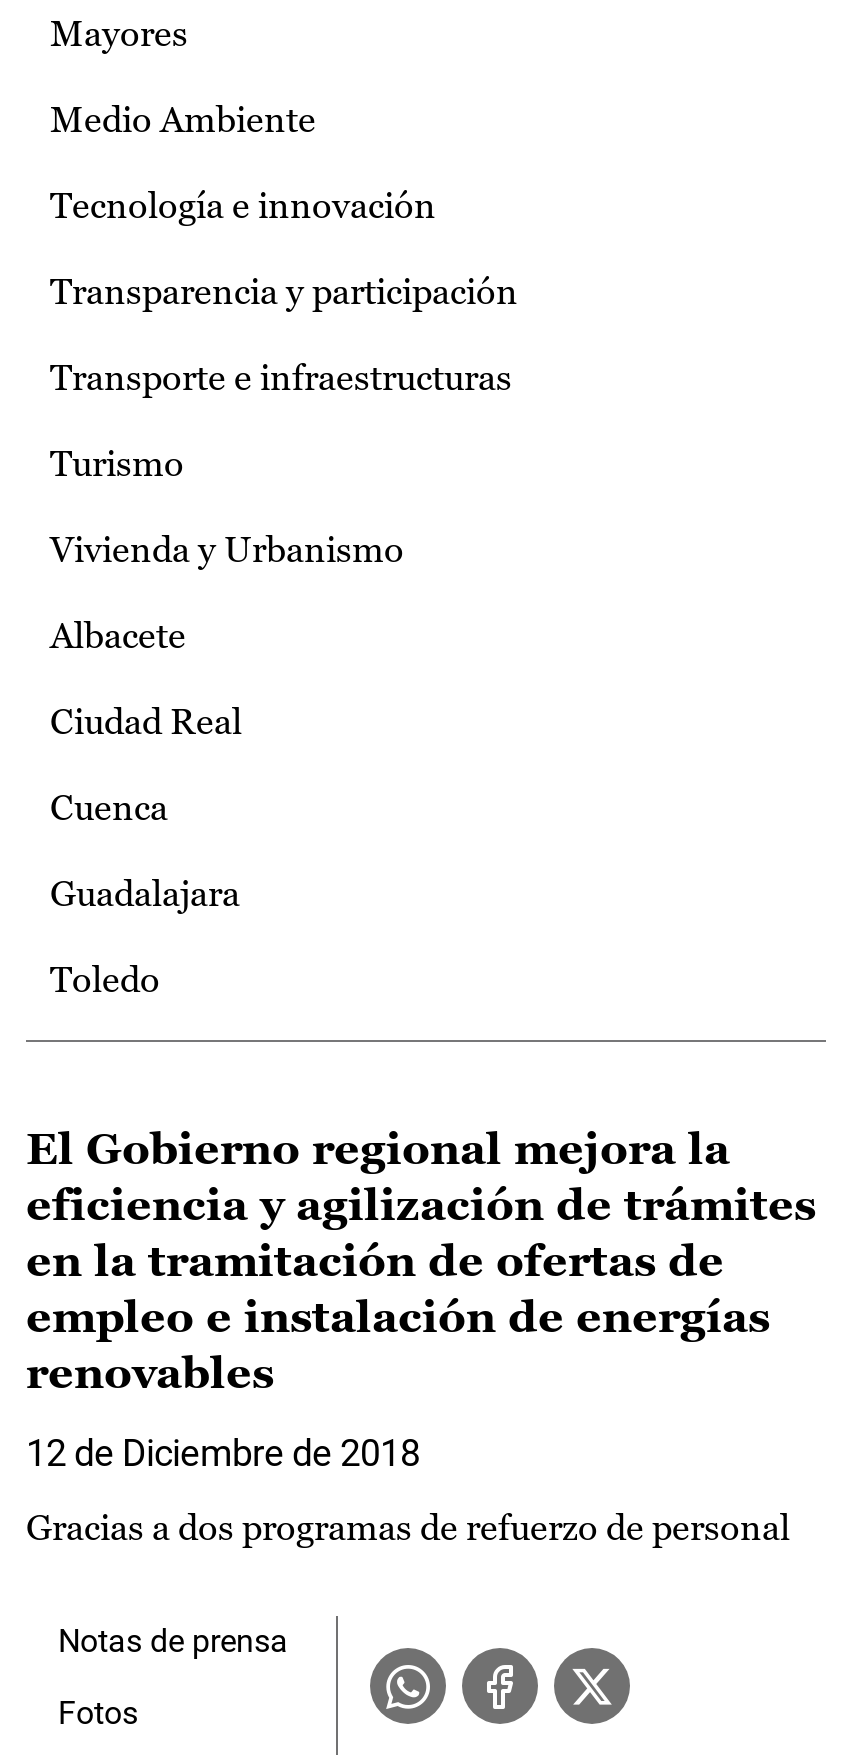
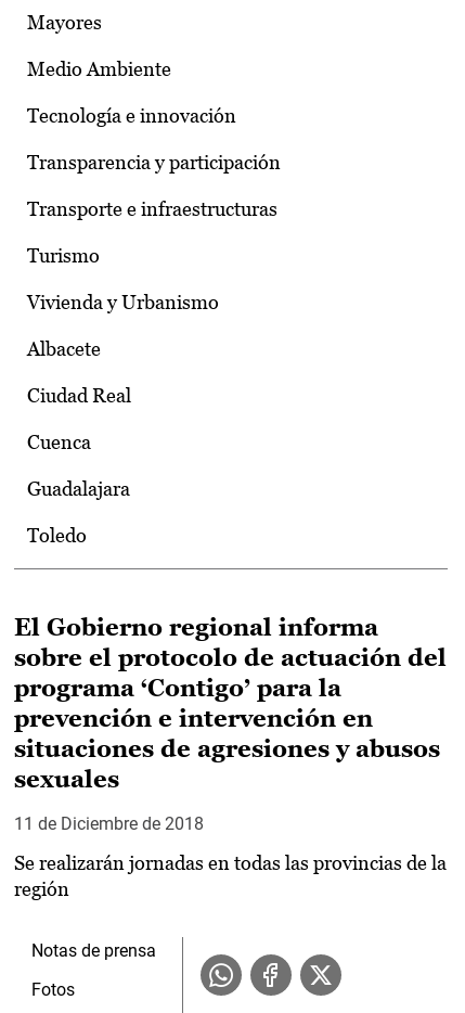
[26,1124,816,1398] El Gobierno regional mejora la | eficiencia y agilización de trámites | en la tramitación de ofertas de | empleo e instalación de energías | renovables -> [14,614,447,793] El Gobierno regional informa | sobre el protocolo de actuación del | programa ‘Contigo’ para la | prevención e intervención en | situaciones de agresiones y abusos | sexuales
[26,1432,420,1474] 12 de Diciembre de 2018 -> [14,814,204,834] 11 de Diciembre de 2018
[26,1506,790,1548] Gracias a dos programas de refuerzo de personal -> [14,852,447,900] Se realizarán jornadas en todas las provincias de la | región

